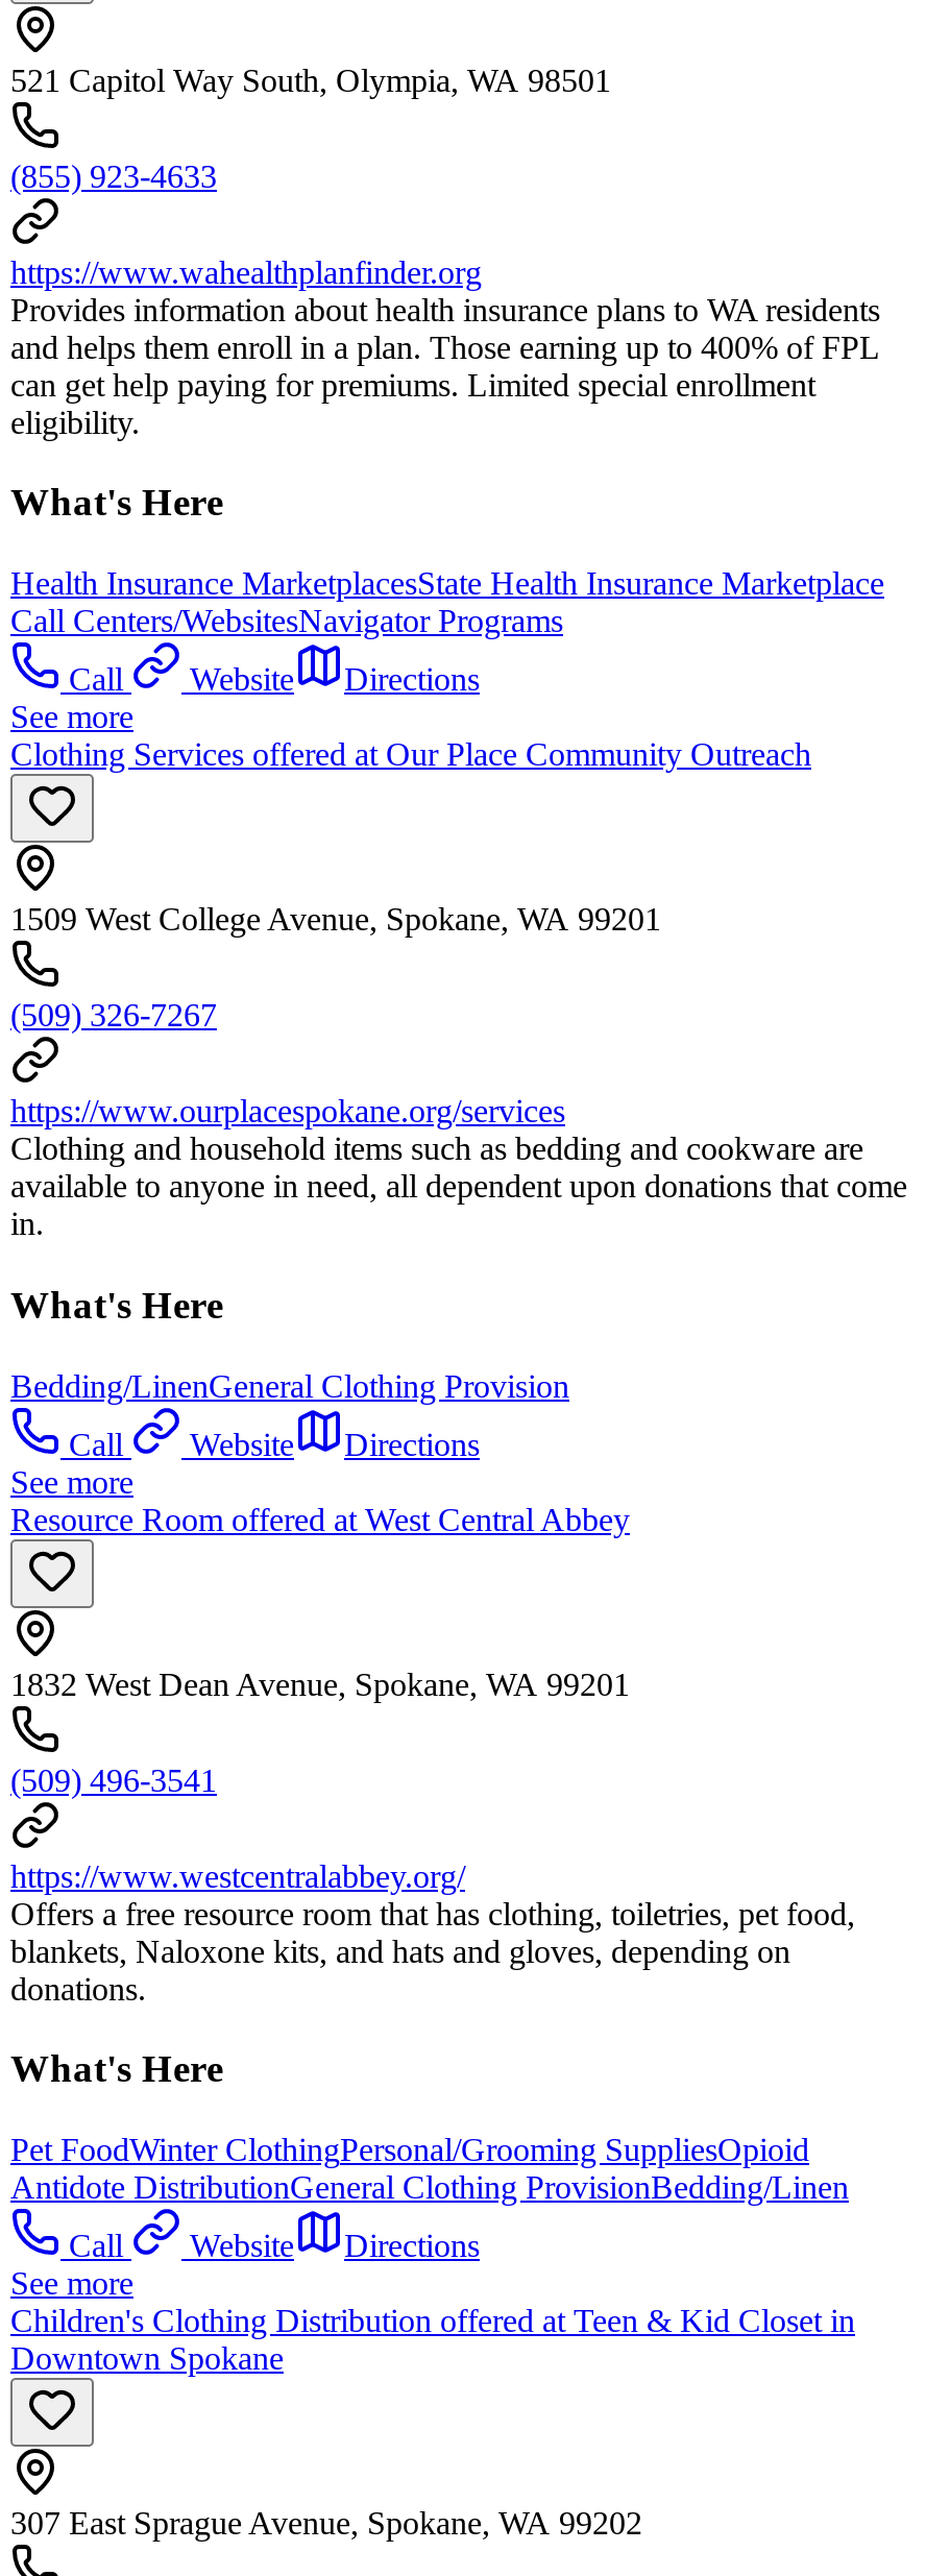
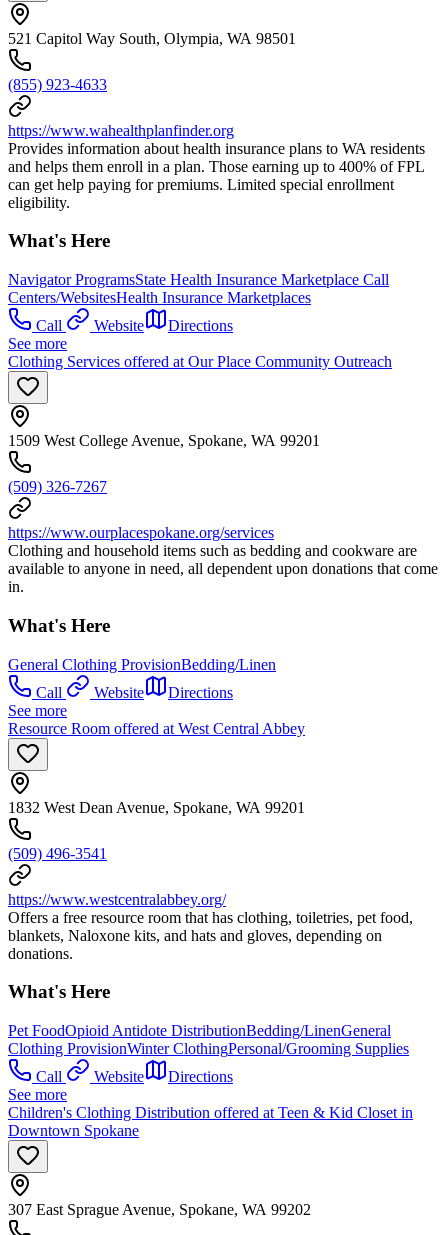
[10,565,884,638] Health Insurance MarketplacesState Health Insurance Marketplace | Call Centers/WebsitesNavigator Programs -> [8,271,389,306] Navigator ProgramsState Health Insurance Marketplace Call | Centers/WebsitesHealth Insurance Marketplaces
[10,1367,569,1403] Bedding/LinenGeneral Clothing Provision -> [8,655,276,672] General Clothing ProvisionBedding/Linen
[10,2132,809,2167] Pet FoodWinter ClothingPersonal/Grooming SuppliesOpioid -> [8,1022,391,1039] Pet FoodOpioid Antidote DistributionBedding/LinenGeneral
[10,2169,849,2205] Antidote DistributionGeneral Clothing ProvisionBedding/Linen -> [8,1040,409,1057] Clothing ProvisionWinter ClothingPersonal/Grooming Supplies

